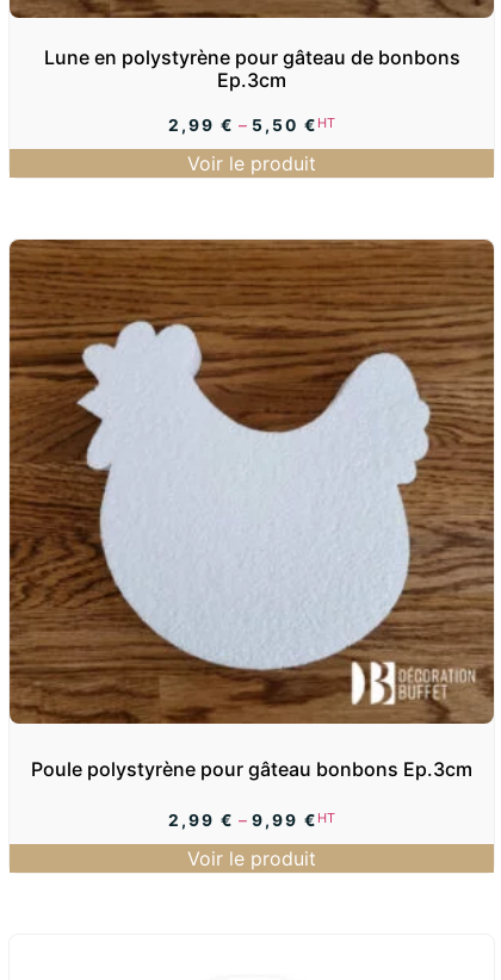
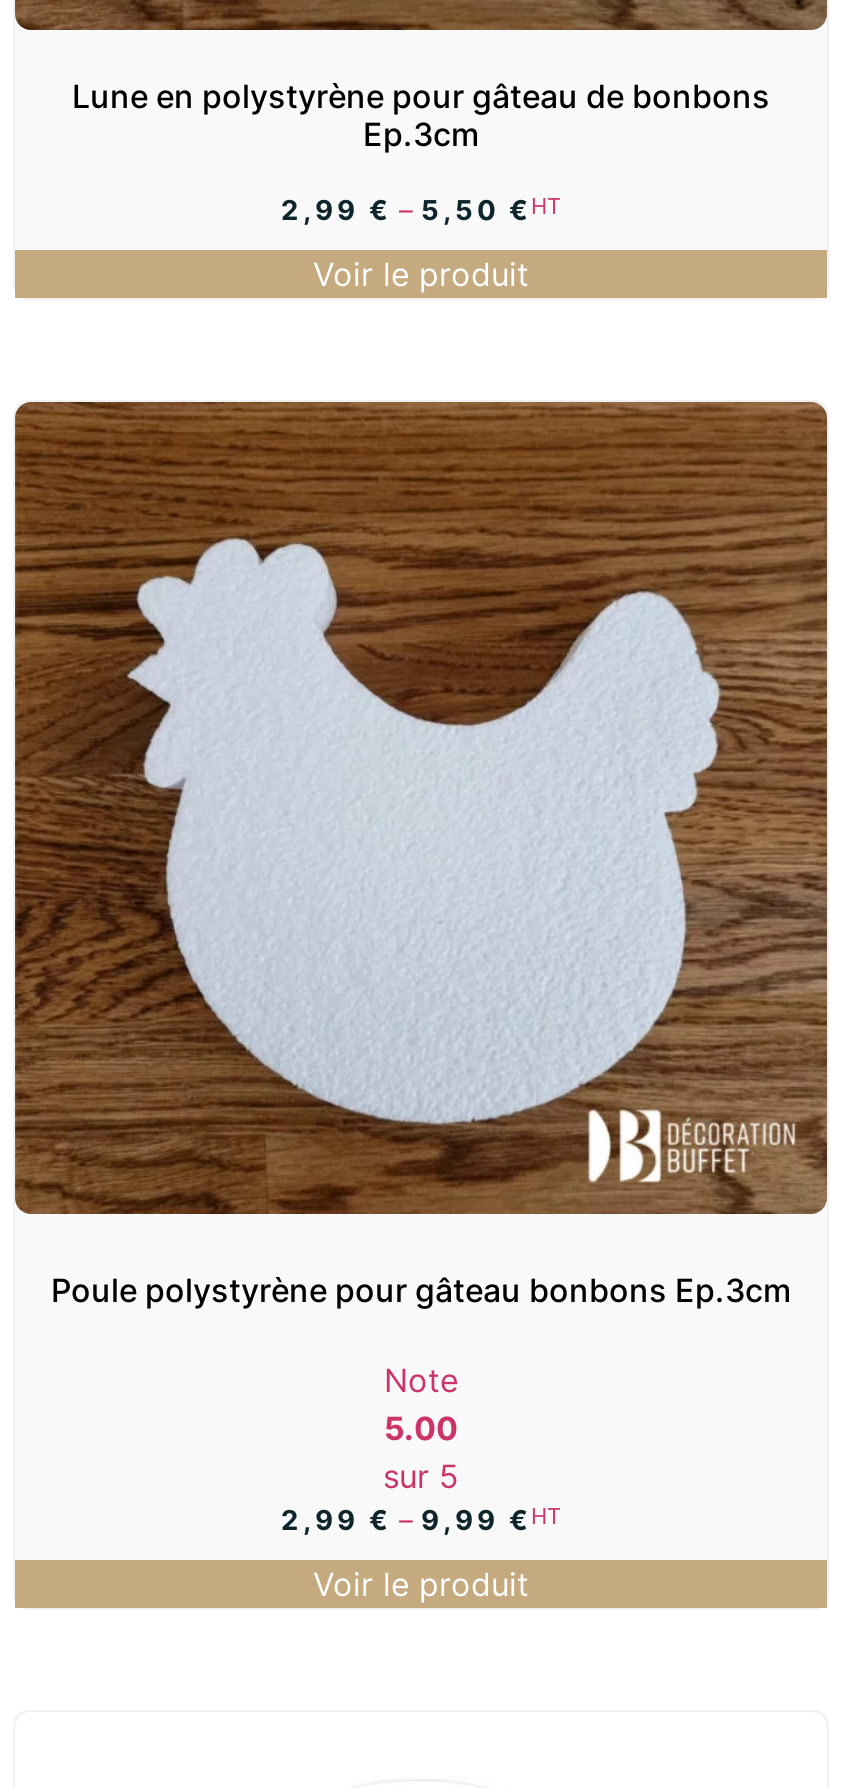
none -> [383,1360,459,1496] Note | 5.00 | sur 5

